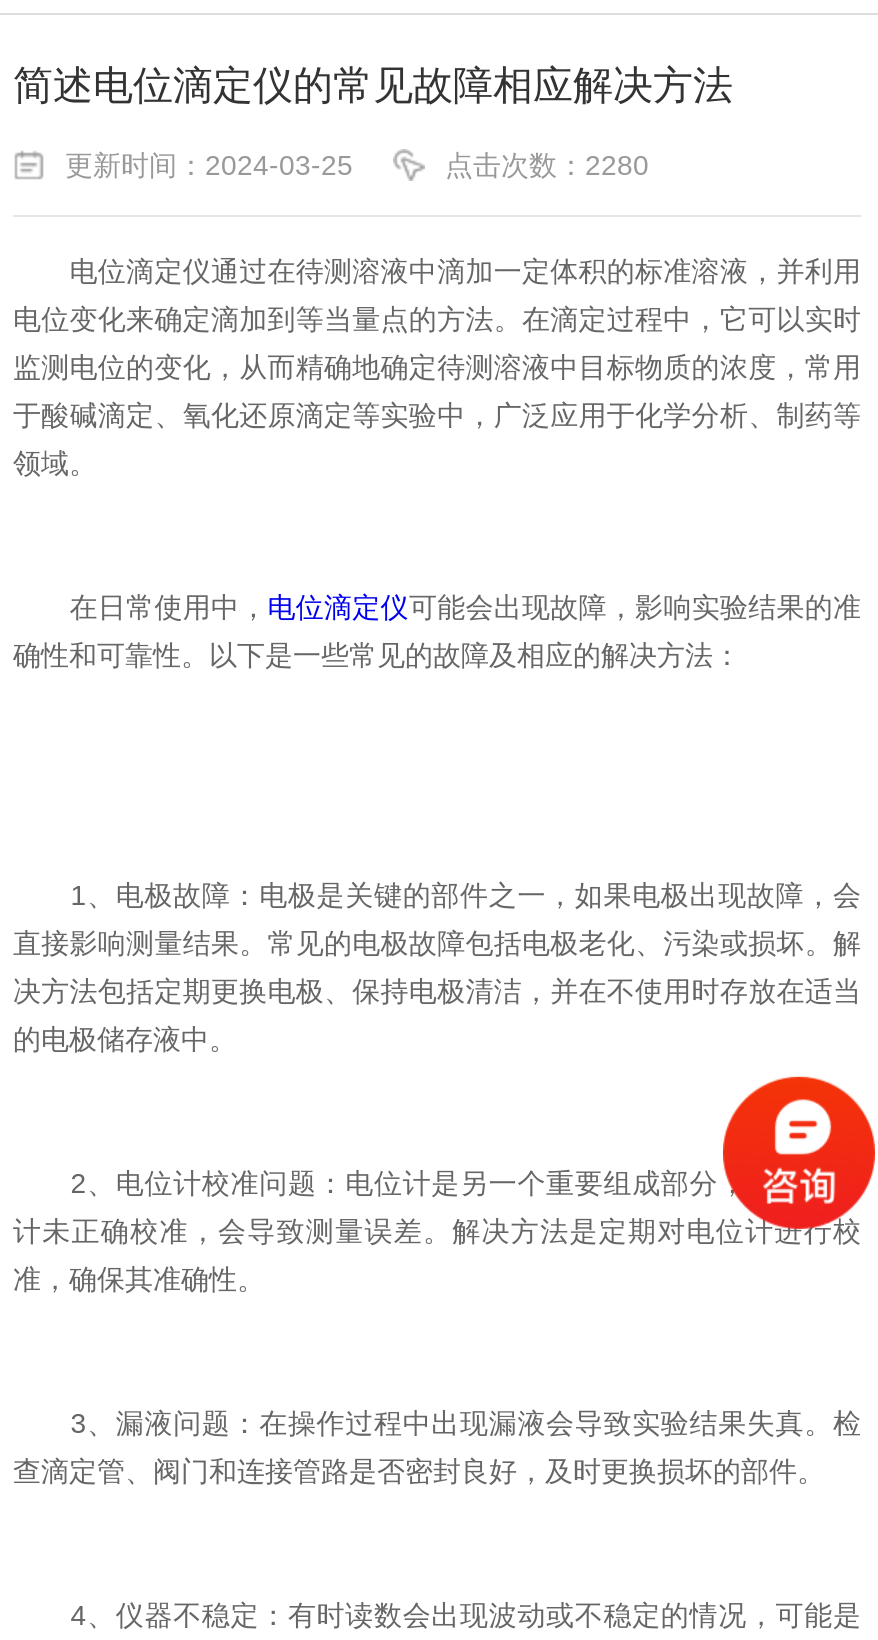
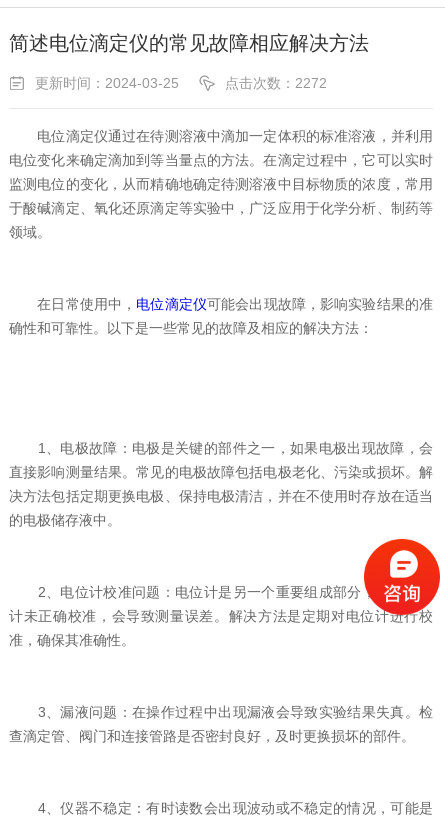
[445,149,649,181] 点击次数：2280 -> [225,75,327,91] 点击次数：2272

